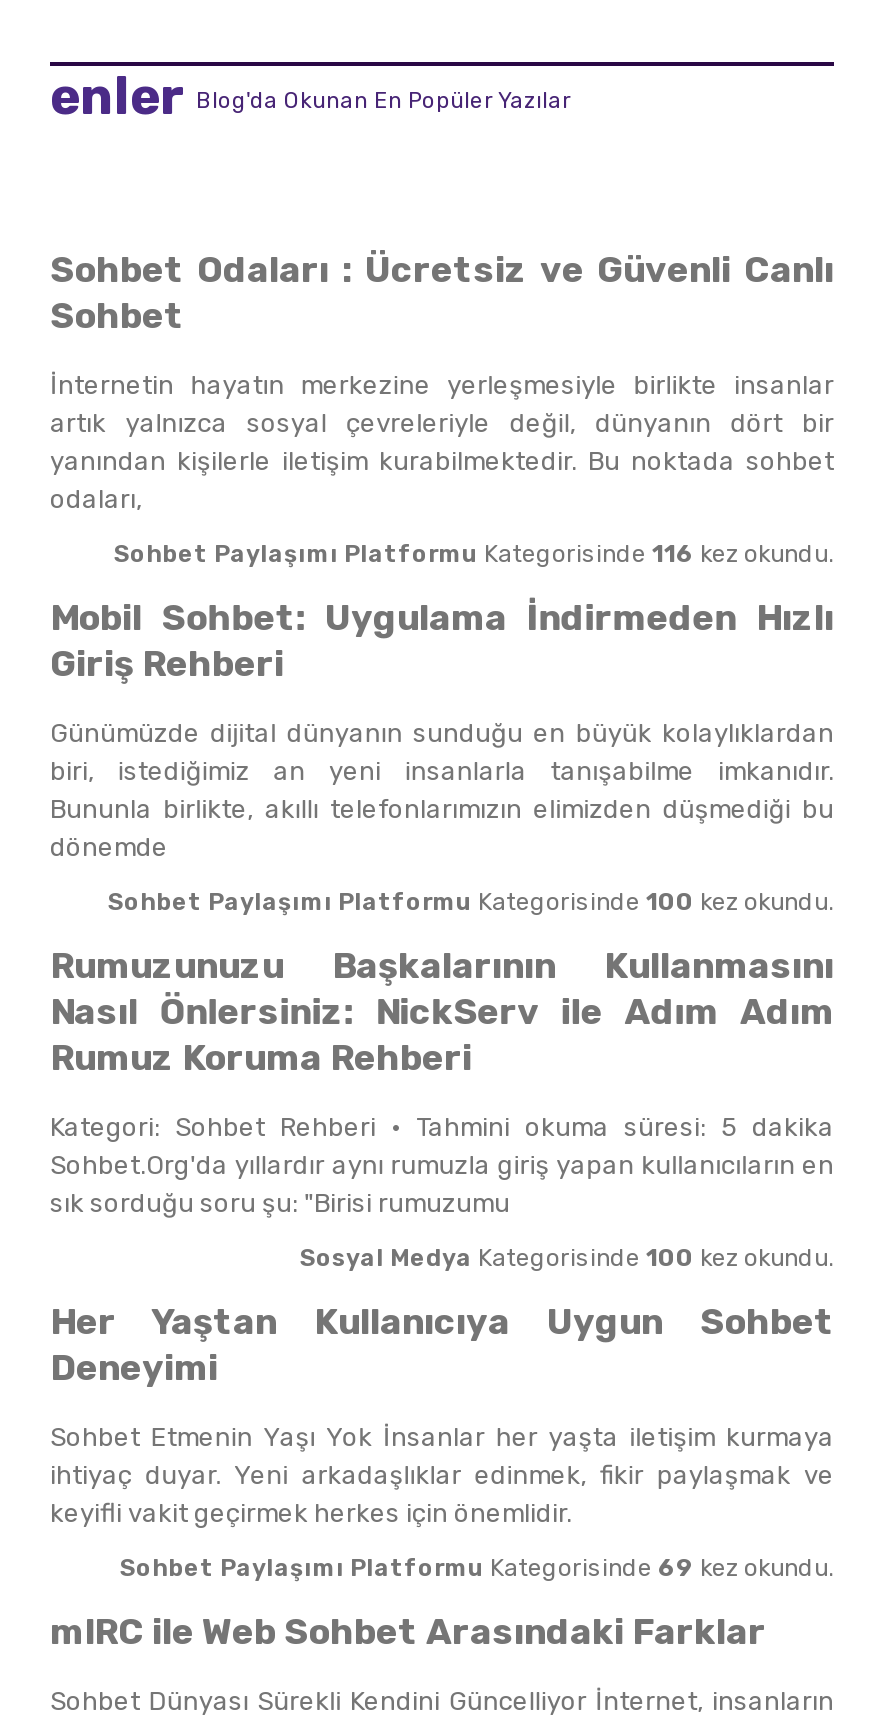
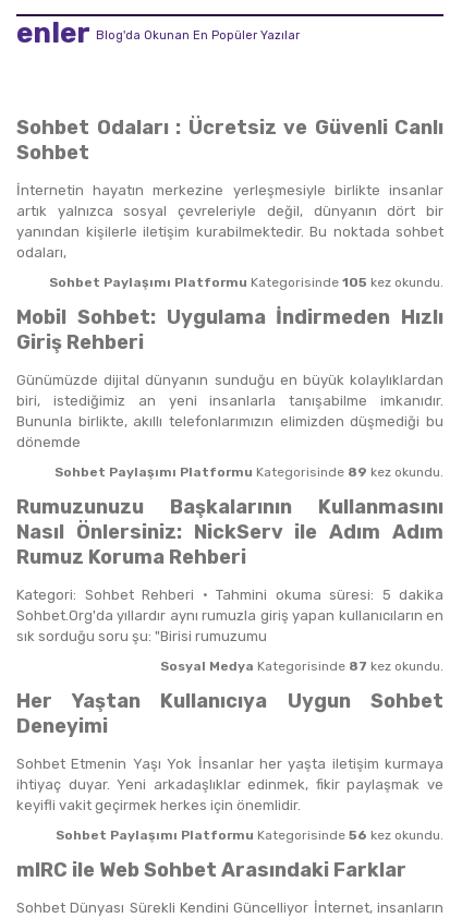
[114,540,834,568] Sohbet Paylaşımı Platformu Kategorisinde 116 kez okundu. -> [49,275,443,290] Sohbet Paylaşımı Platformu Kategorisinde 105 kez okundu.
[108,888,834,916] Sohbet Paylaşımı Platformu Kategorisinde 100 kez okundu. -> [54,464,443,479] Sohbet Paylaşımı Platformu Kategorisinde 89 kez okundu.
[300,1244,834,1272] Sosyal Medya Kategorisinde 100 kez okundu. -> [160,658,443,674] Sosyal Medya Kategorisinde 87 kez okundu.
[120,1554,834,1582] Sohbet Paylaşımı Platformu Kategorisinde 69 kez okundu. -> [56,827,443,843] Sohbet Paylaşımı Platformu Kategorisinde 56 kez okundu.

